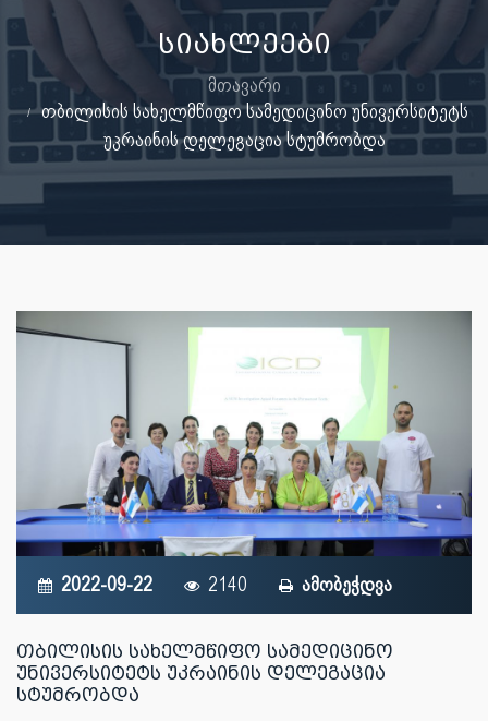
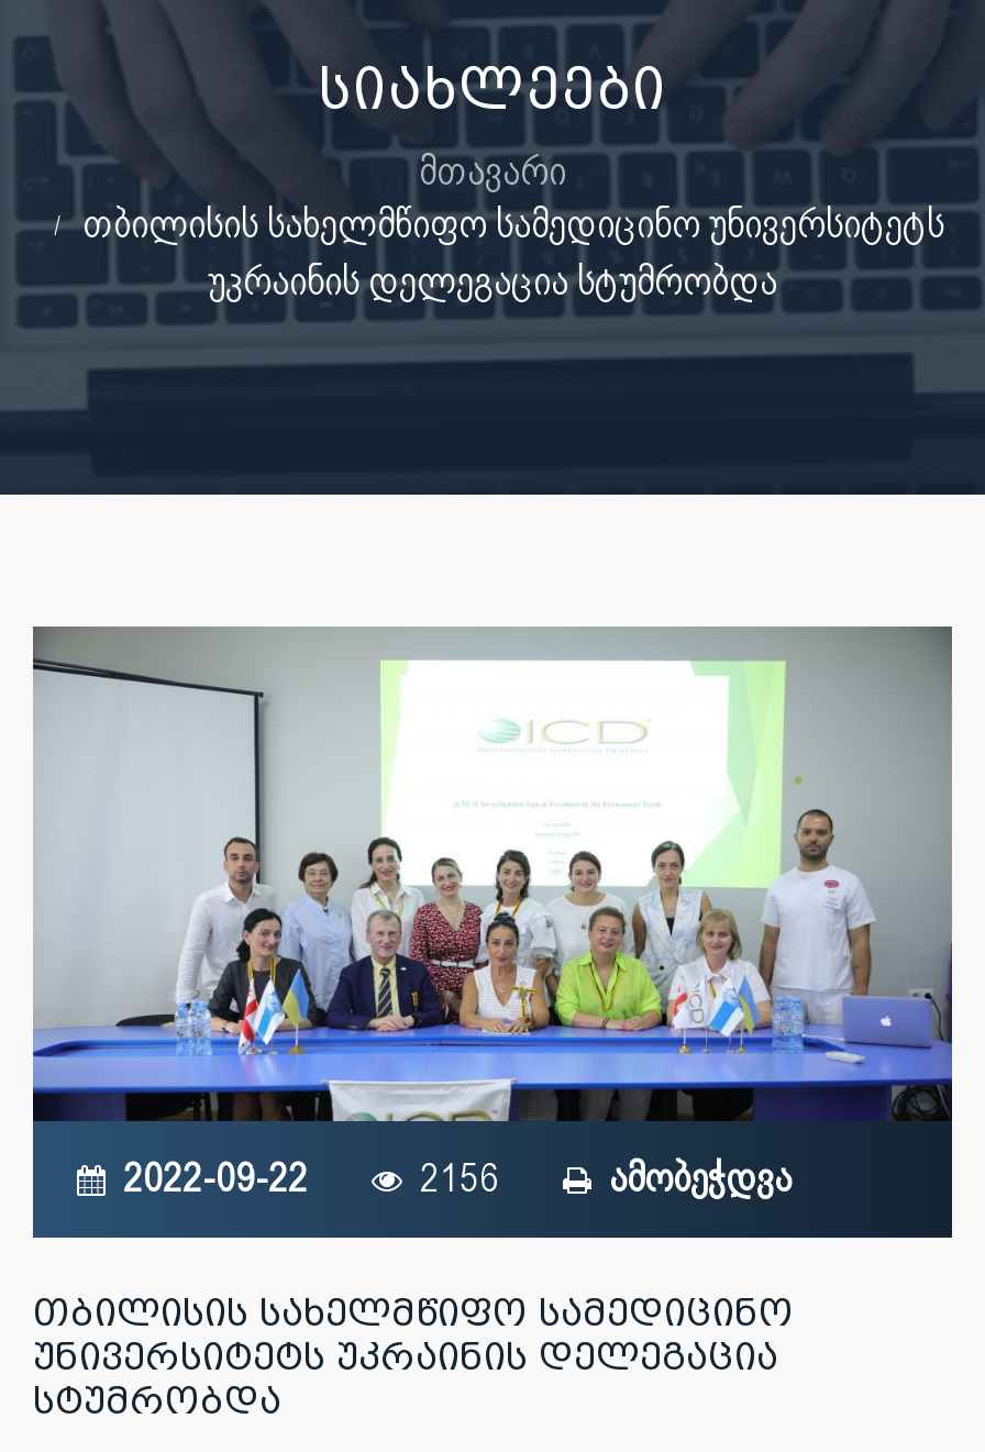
[208,573,247,596] 2140 -> [420,1155,499,1201] 2156

